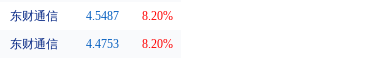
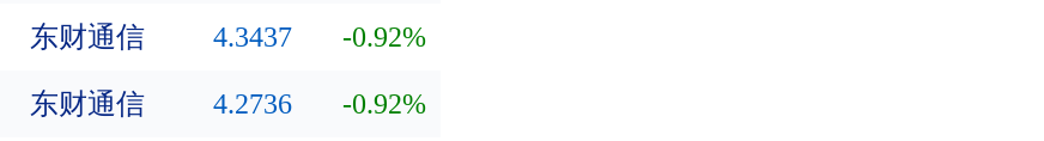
[86,9,119,23] 4.5487 -> [213,20,292,54] 4.3437
[142,9,173,23] 8.20% -> [342,20,426,54] -0.92%
[86,37,119,51] 4.4753 -> [213,87,292,121] 4.2736
[142,37,173,51] 8.20% -> [342,87,426,121] -0.92%

